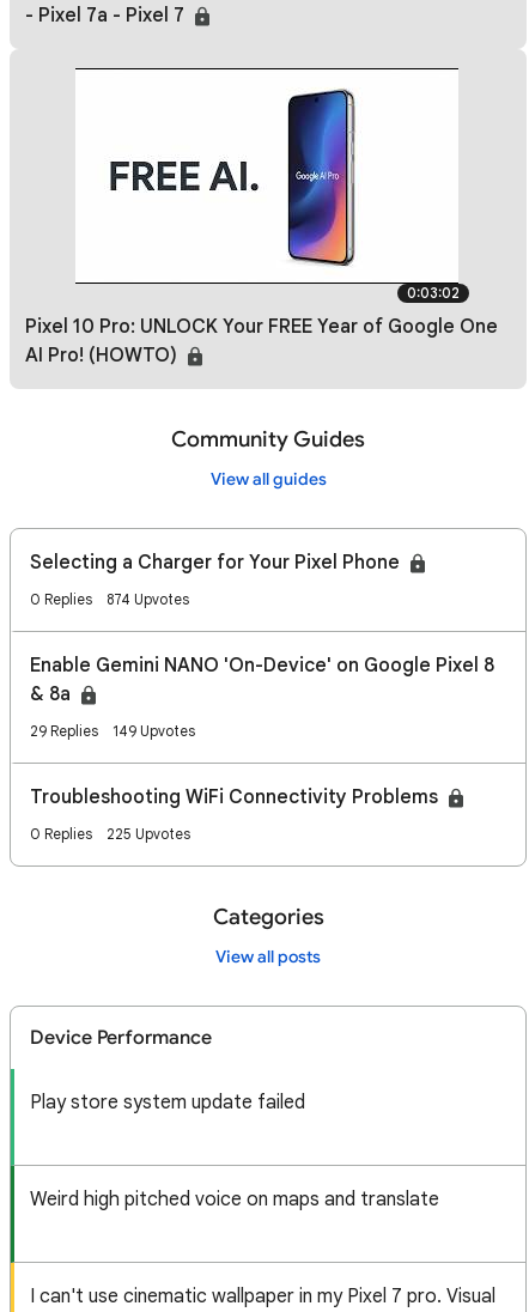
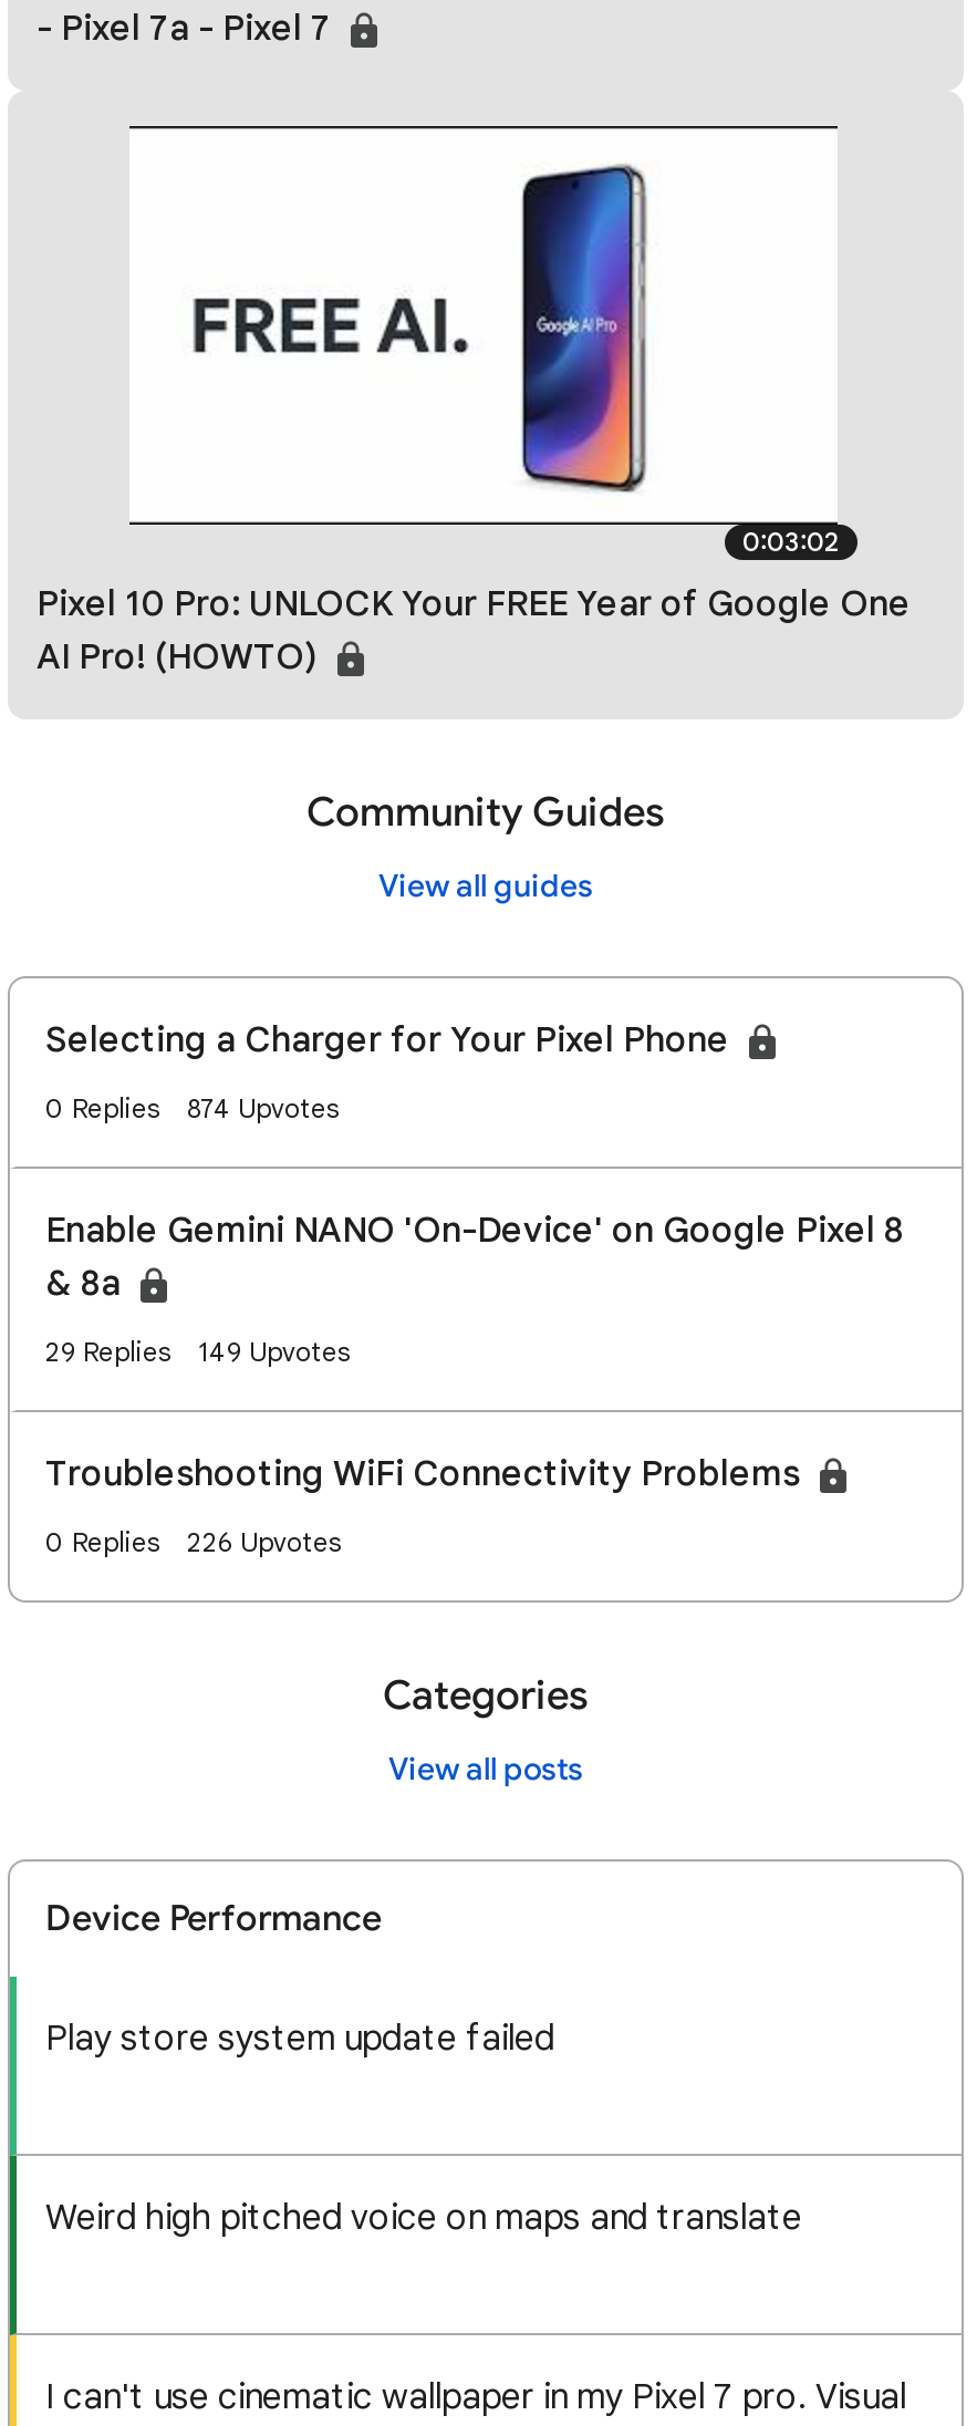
[107,825,190,843] 225 Upvotes -> [187,1525,342,1558] 226 Upvotes

